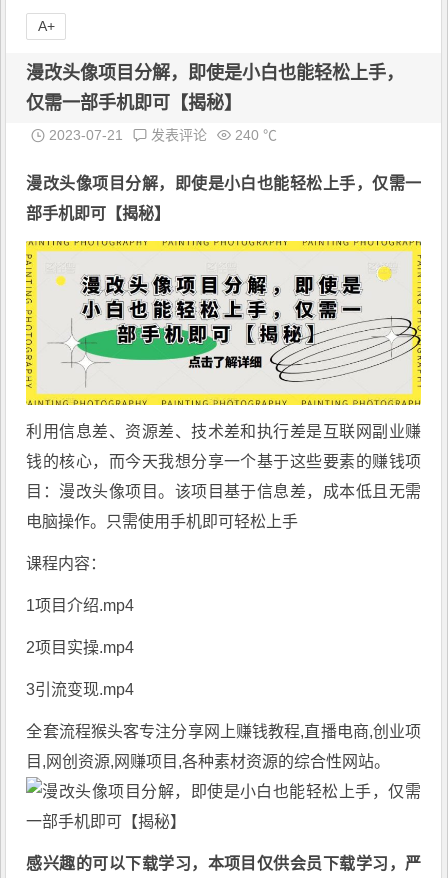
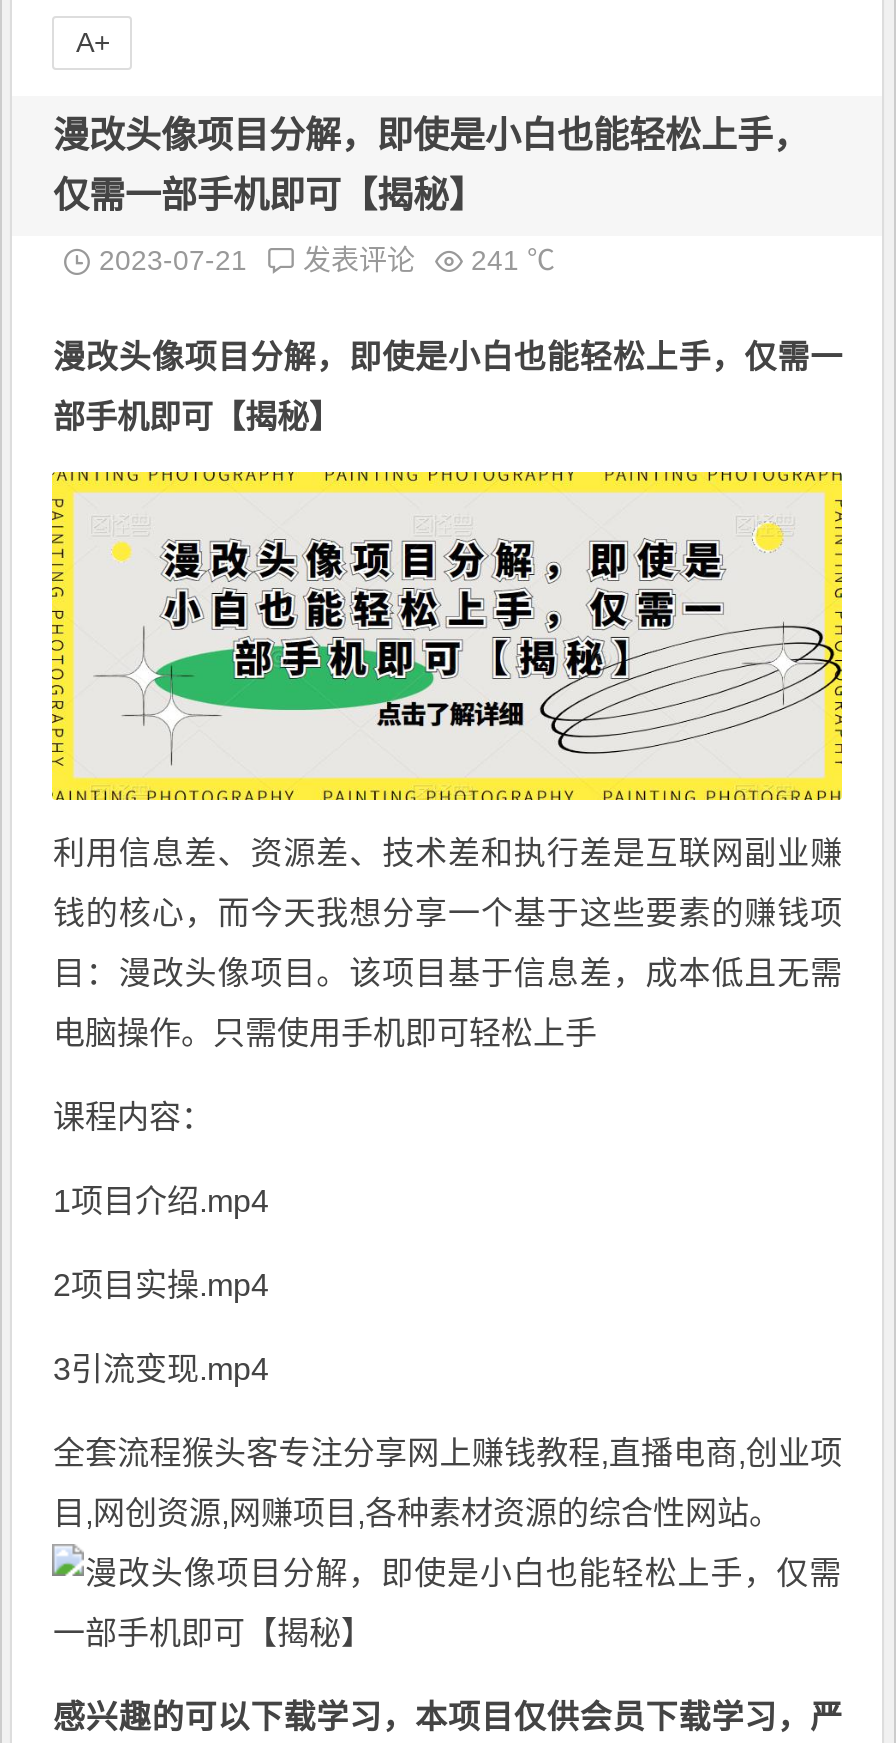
[45,127,277,143] 2023-07-21 发表评论 240 ℃ -> [91,244,555,276] 2023-07-21 发表评论 241 ℃

